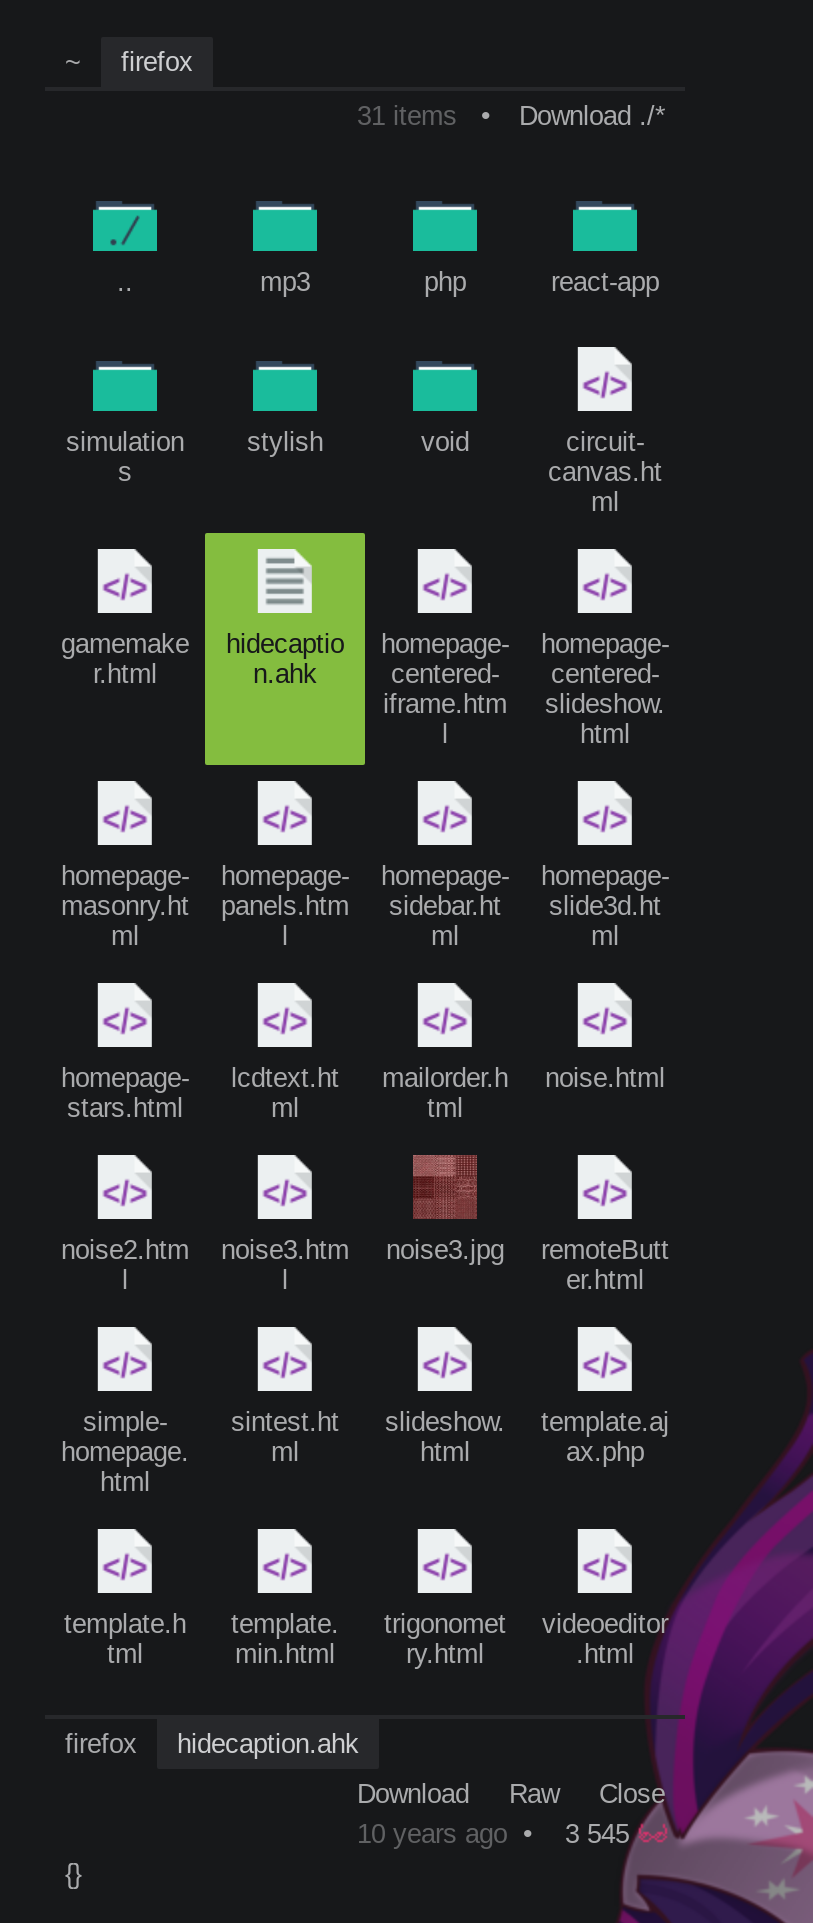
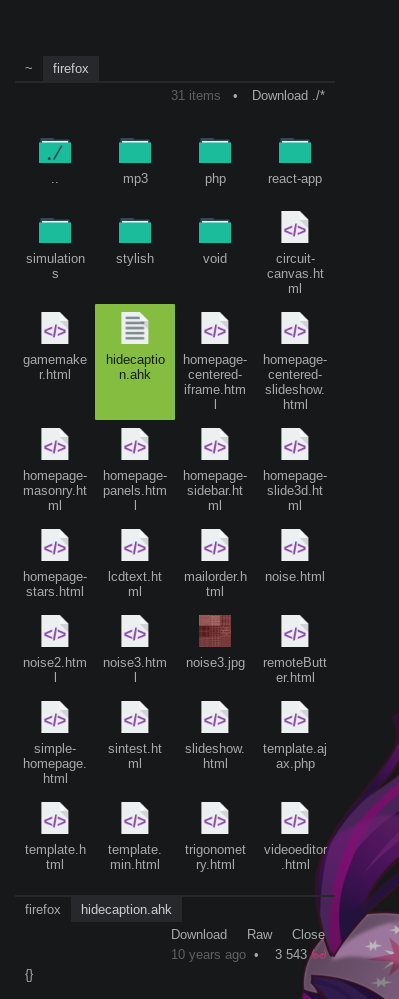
[357,1819,629,1849] 10 years ago • 3 545 -> [171,947,307,962] 10 years ago • 3 543

